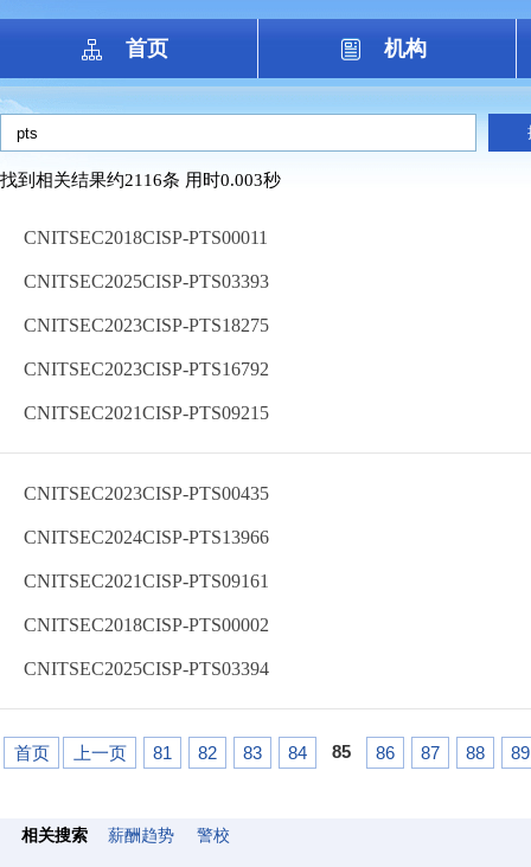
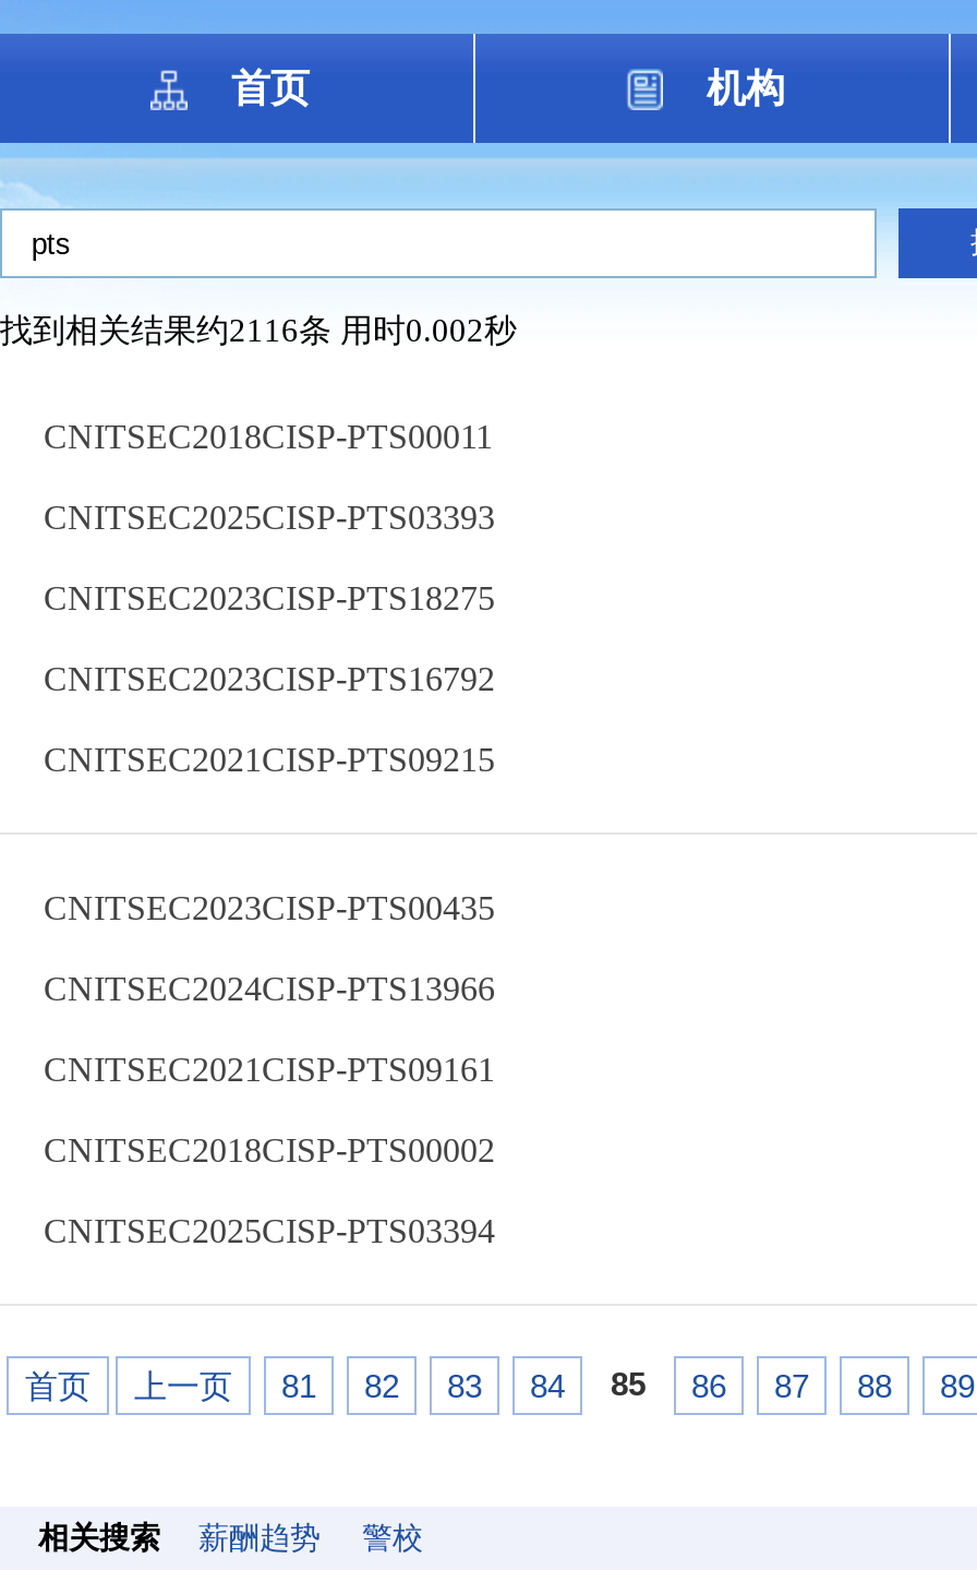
[0,171,281,190] 找到相关结果约2116条 用时0.003秒 -> [0,313,517,348] 找到相关结果约2116条 用时0.002秒

